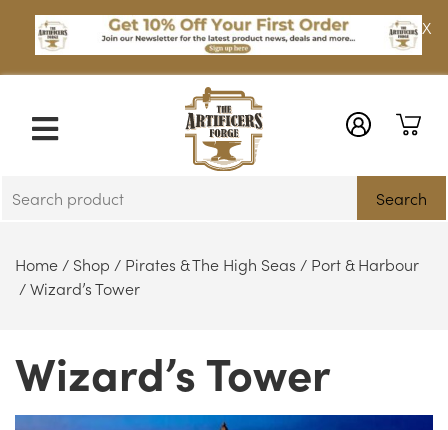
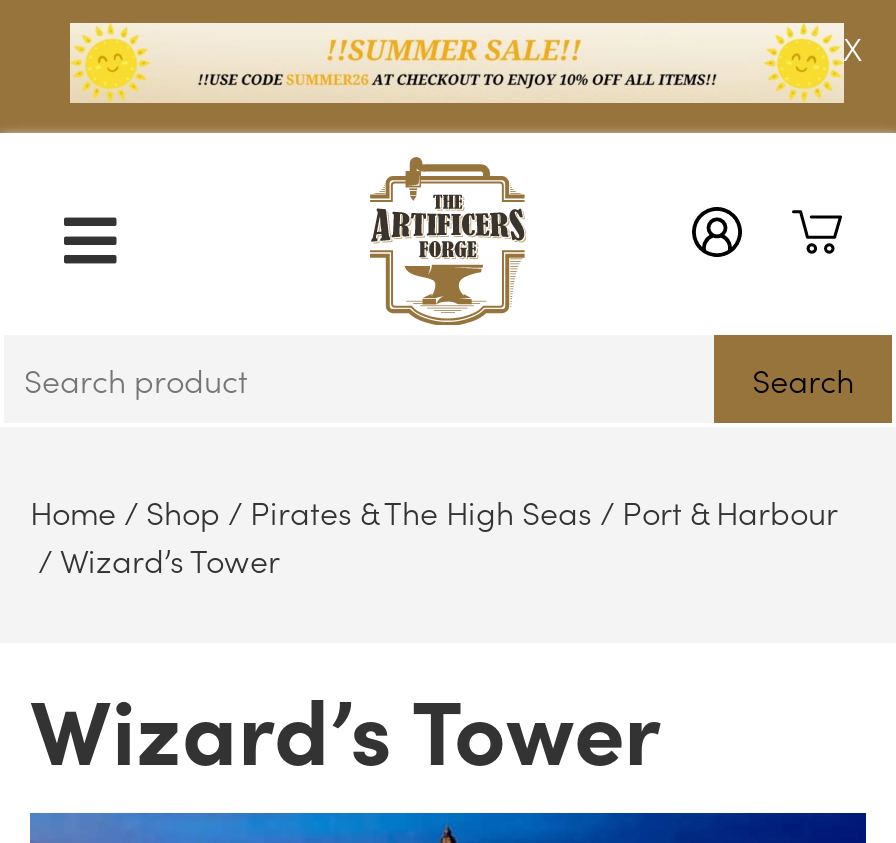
[36,15,421,55] [image] -> [70,23,844,103] [image]

